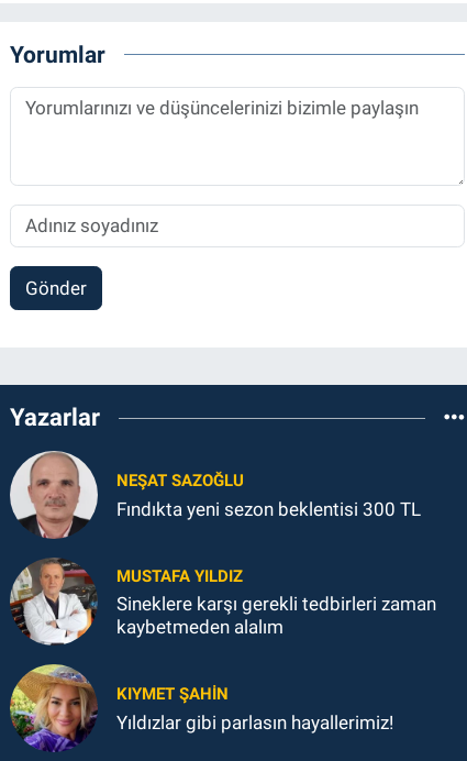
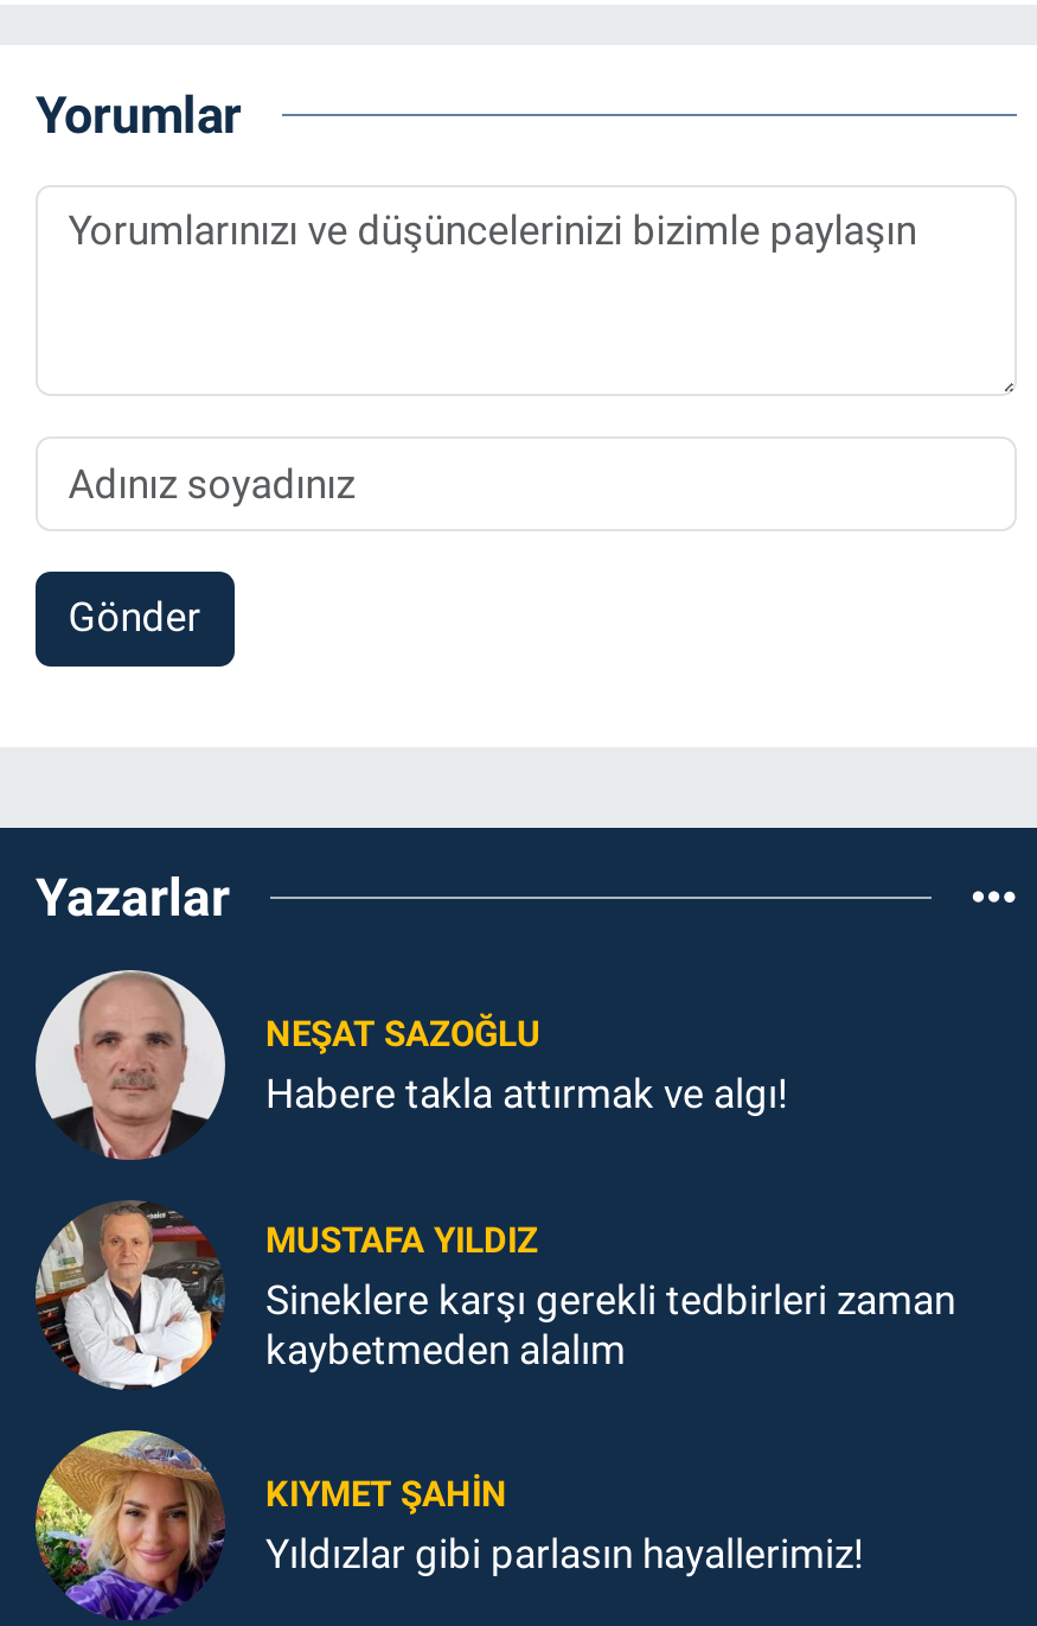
[116,498,421,520] Fındıkta yeni sezon beklentisi 300 TL -> [265,1071,787,1119] Habere takla attırmak ve algı!

